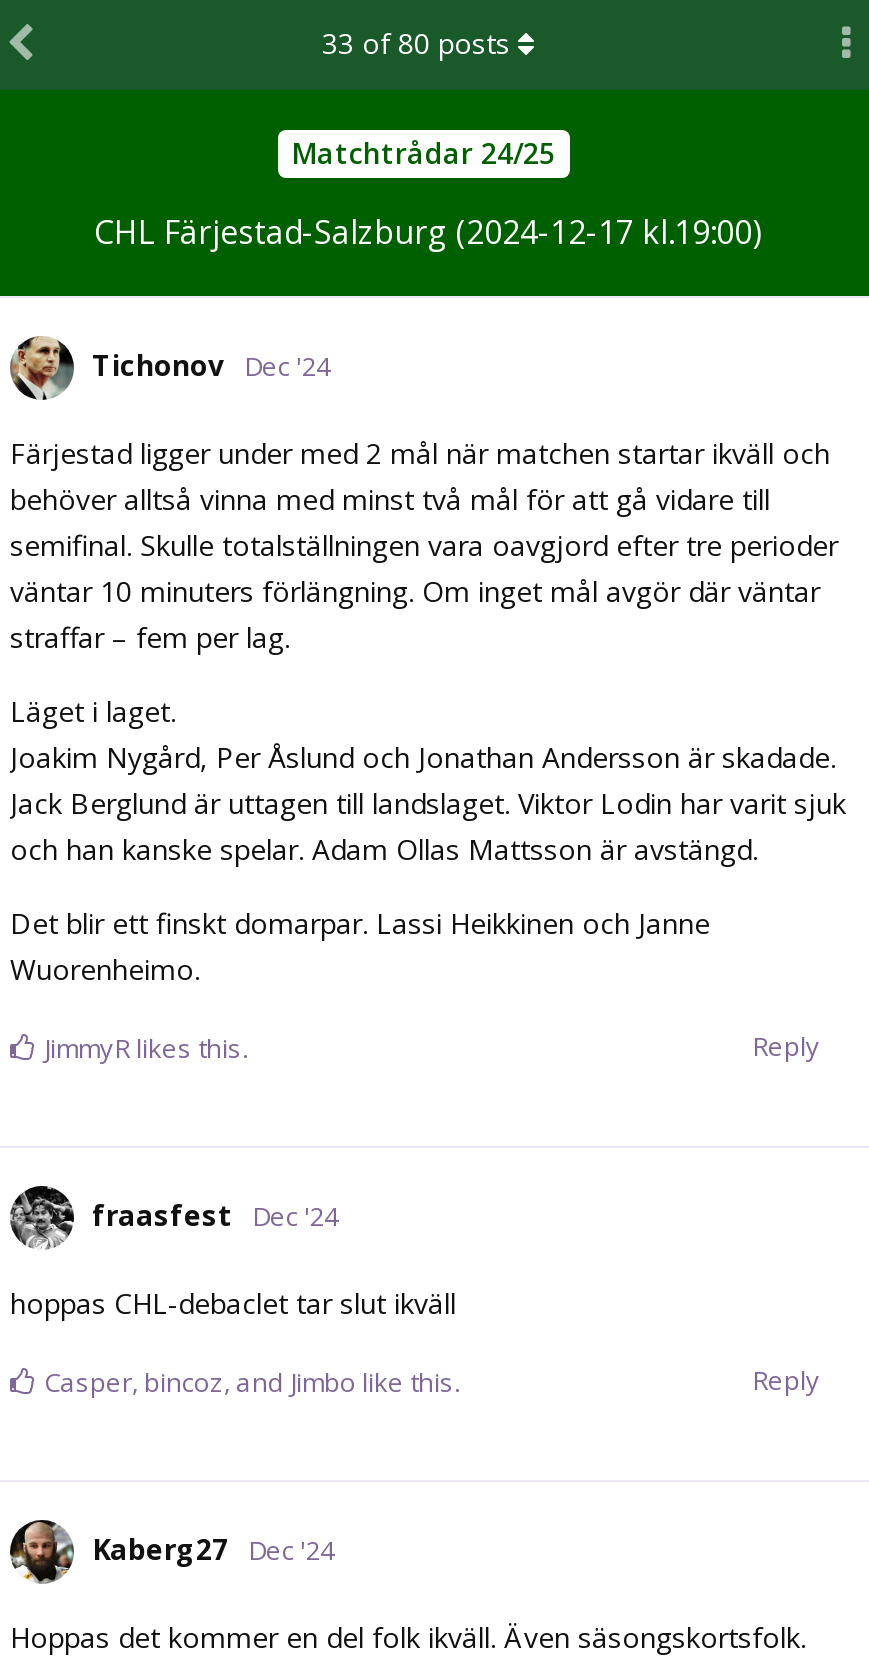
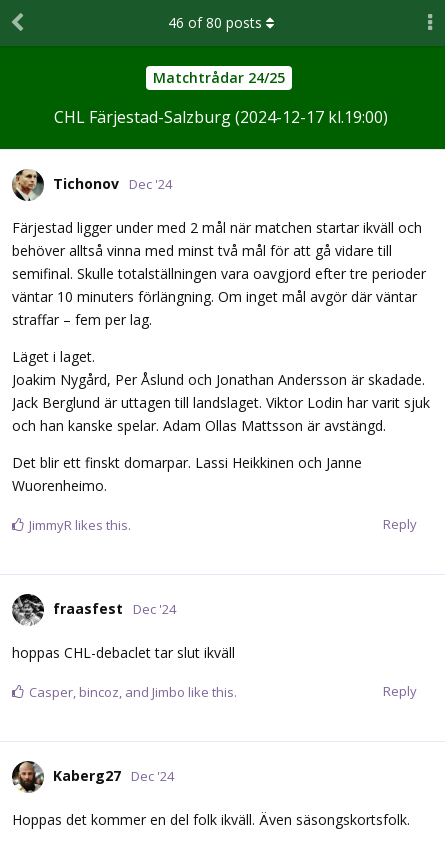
[322,24,510,62] 33 of 80 posts -> [168,13,262,32] 46 of 80 posts

